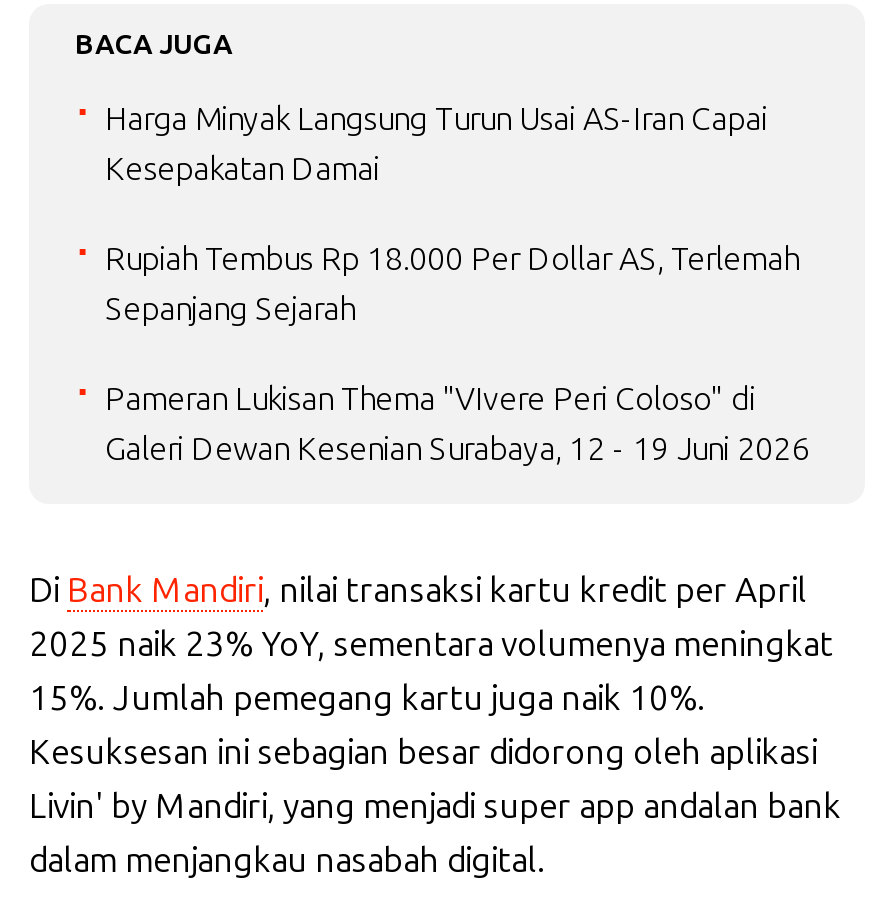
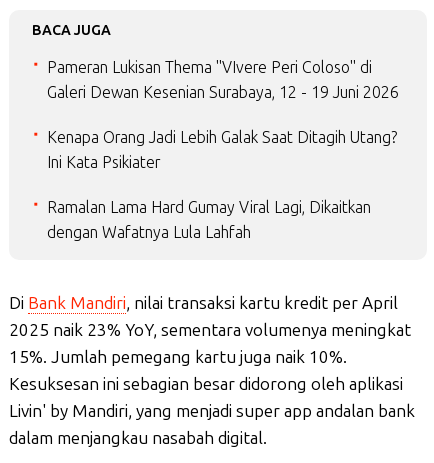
[105,99,799,327] Harga Minyak Langsung Turun Usai AS-Iran Capai | Kesepakatan Damai | Rupiah Tembus Rp 18.000 Per Dollar AS, Terlemah | Sepanjang Sejarah -> none
moved [105,379,809,467] -> [47,58,399,102]: Pameran Lukisan Thema "VIvere Peri Coloso" di | Galeri Dewan Kesenian Surabaya, 12 - 19 Juni 2026
none -> [47,128,397,242] Kenapa Orang Jadi Lebih Galak Saat Ditagih Utang? | Ini Kata Psikiater | Ramalan Lama Hard Gumay Viral Lagi, Dikaitkan | dengan Wafatnya Lula Lahfah

